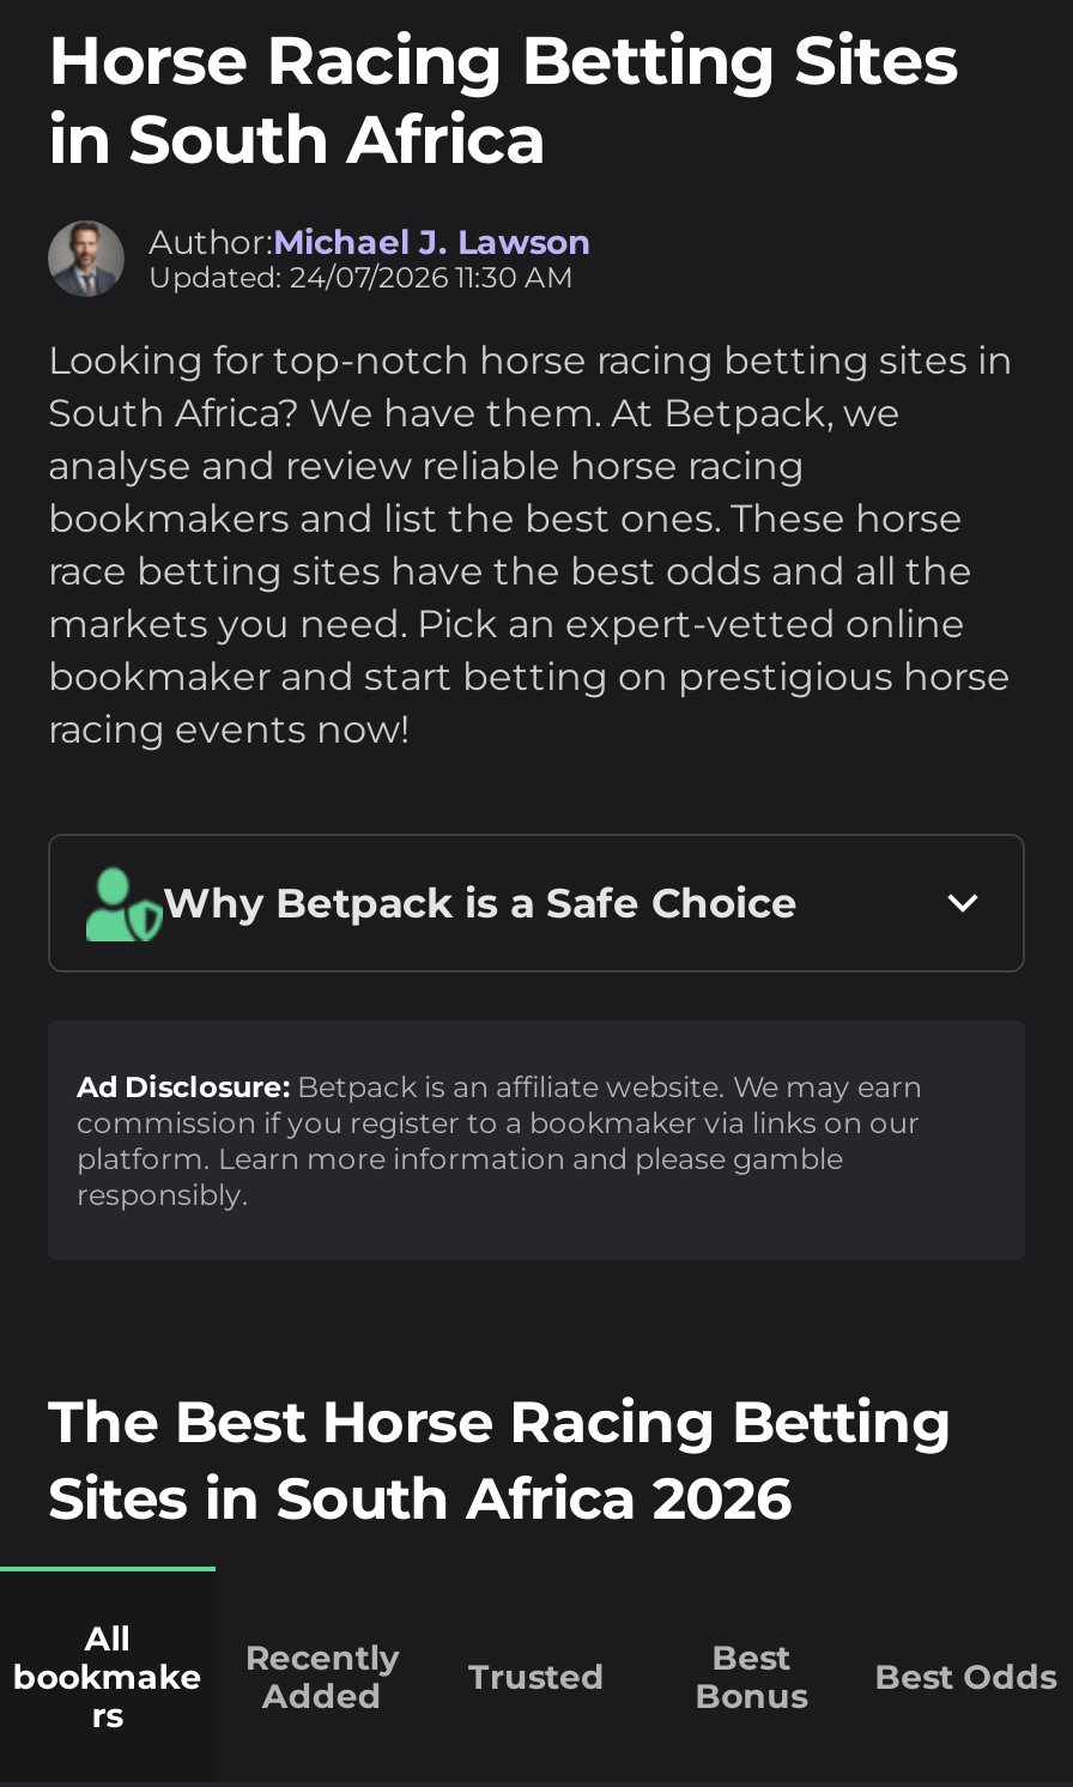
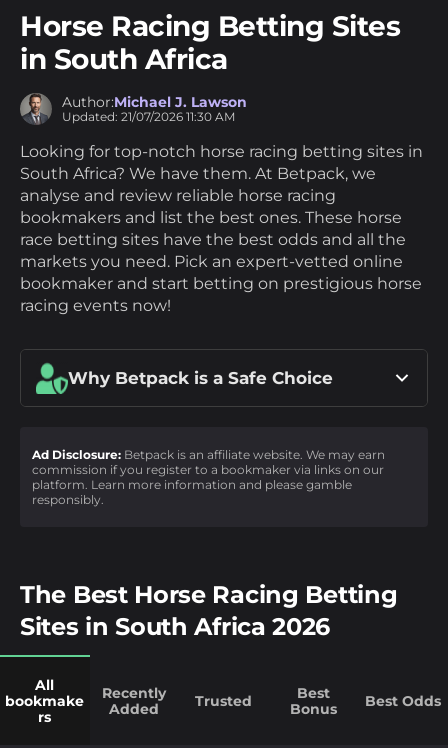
[148,259,572,295] Updated: 24/07/2026 11:30 AM -> [62,109,235,124] Updated: 21/07/2026 11:30 AM

